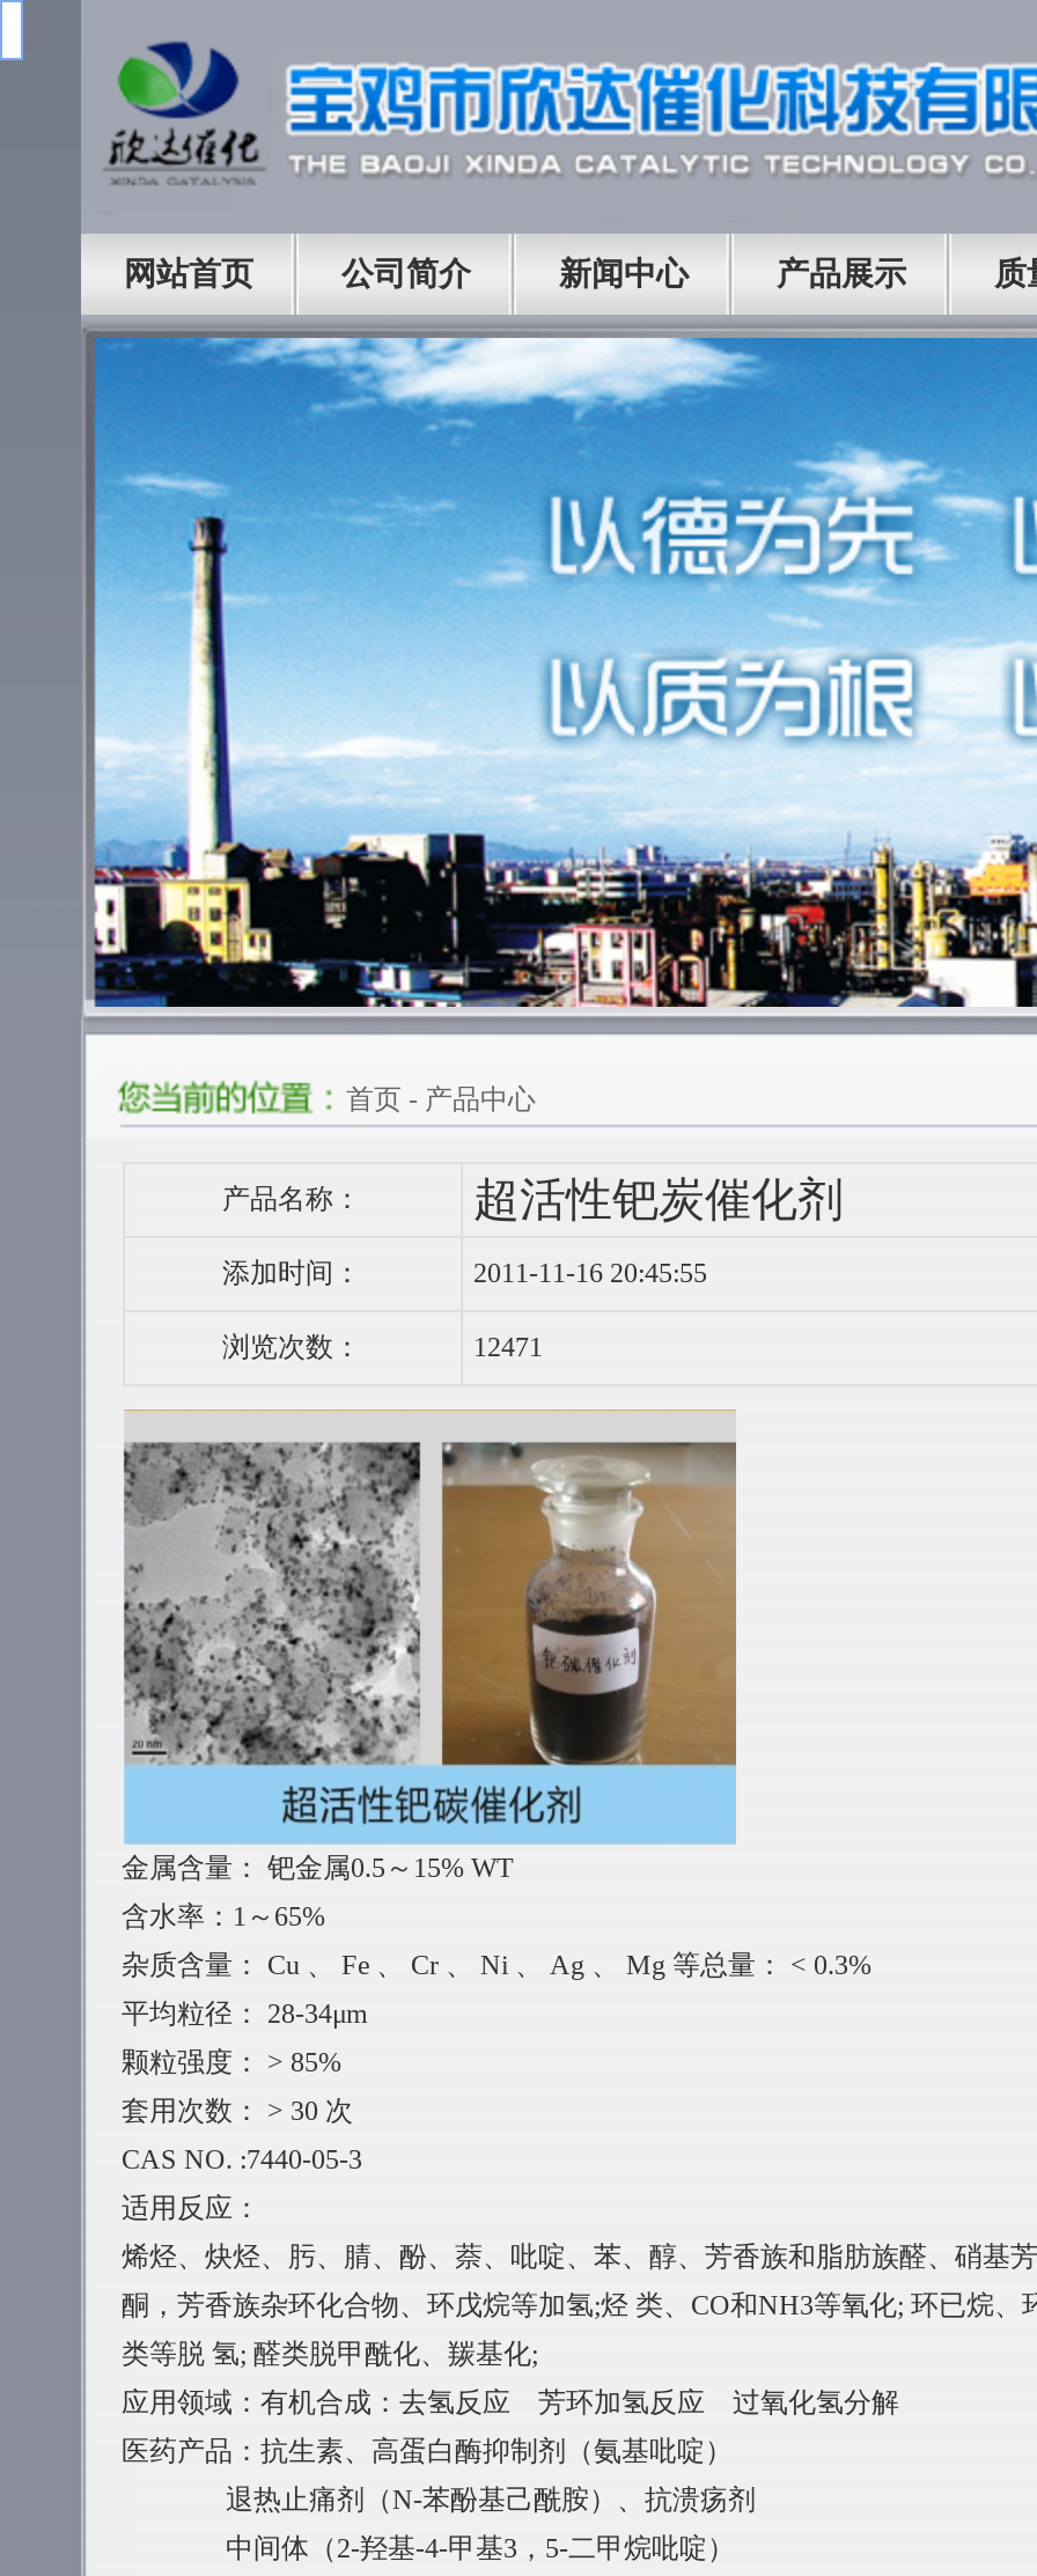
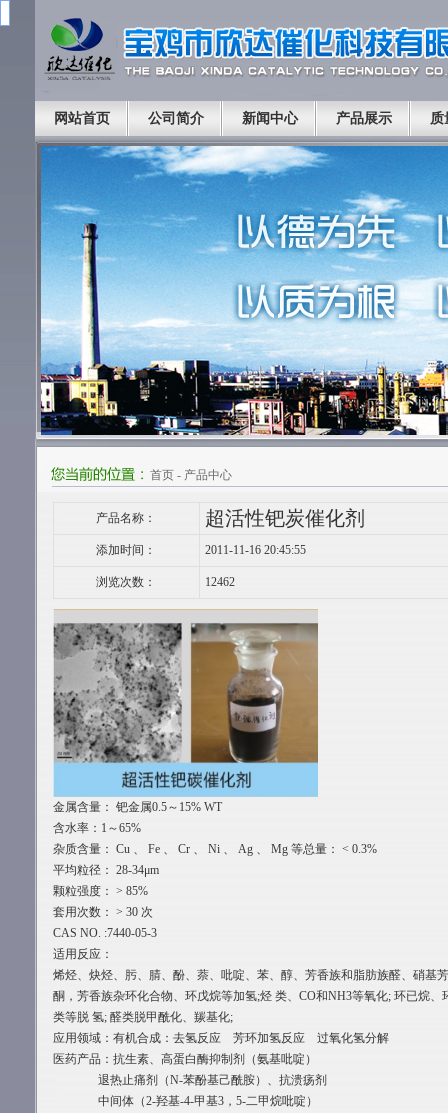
[473,1331,543,1363] 12471 -> [204,575,234,589] 12462

